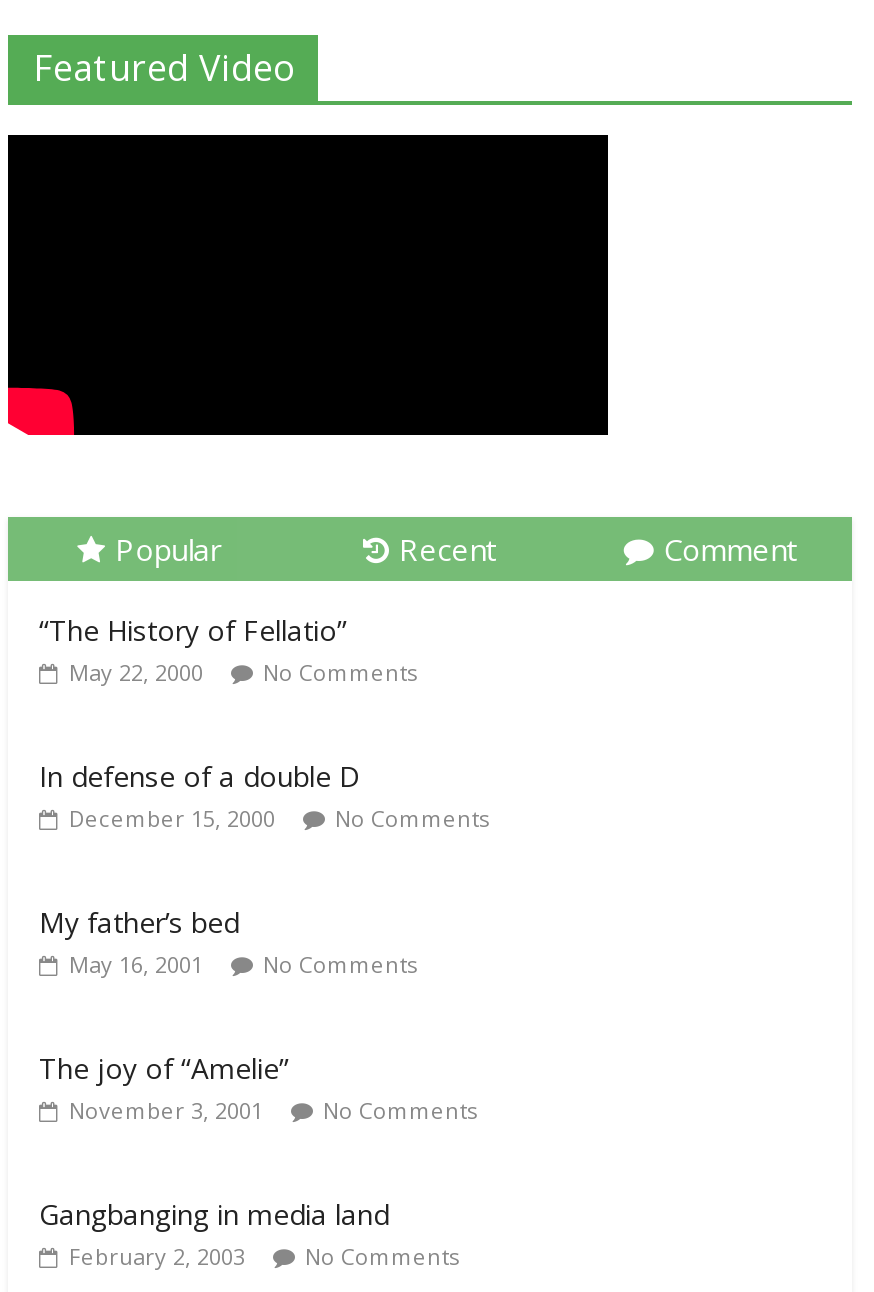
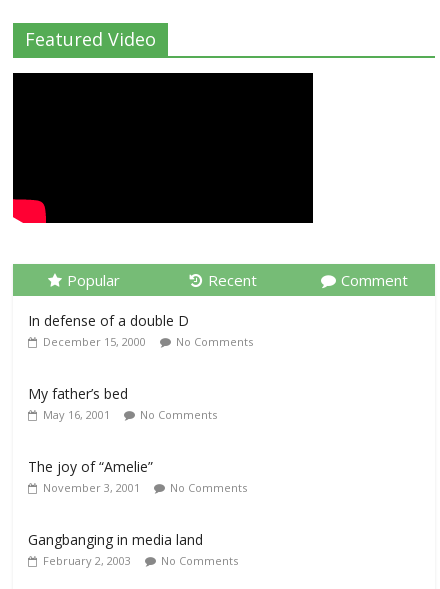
[39,611,417,687] “The History of Fellatio” | May 22, 2000 | No Comments -> none

